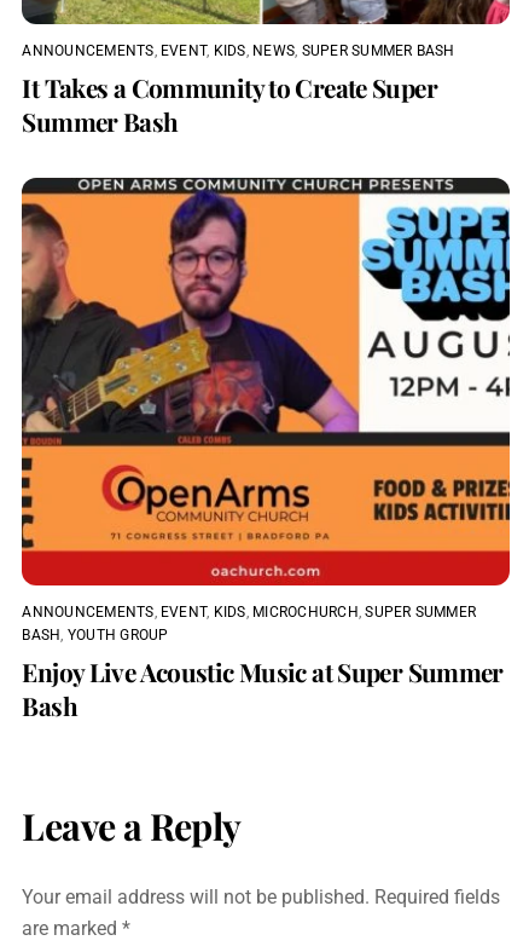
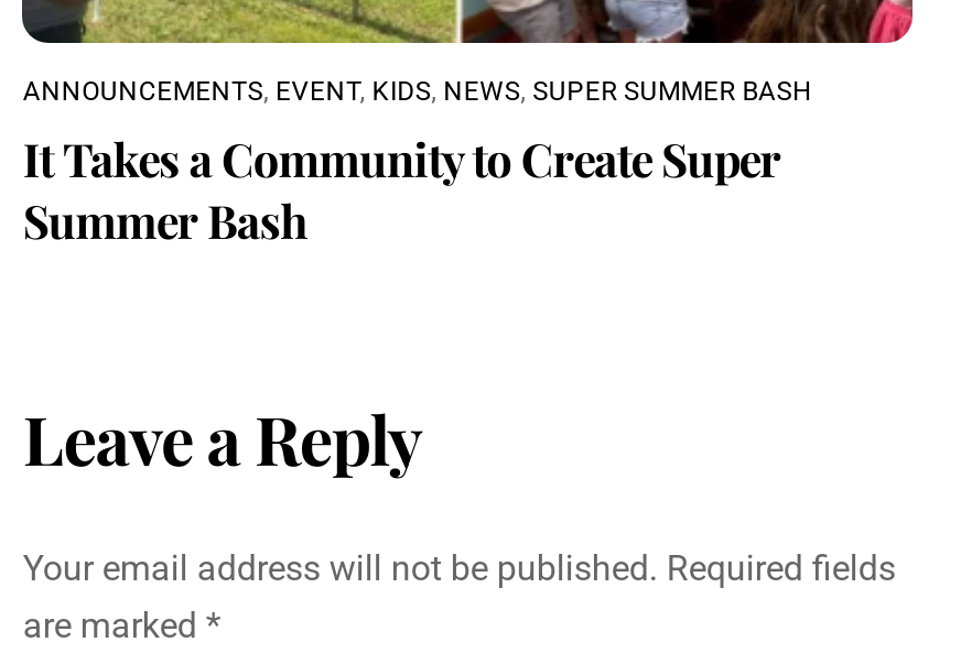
[21,177,511,722] [image] | ANNOUNCEMENTS, EVENT, KIDS, MICROCHURCH, SUPER SUMMER | BASH, YOUTH GROUP | Enjoy Live Acoustic Music at Super Summer | Bash -> none

